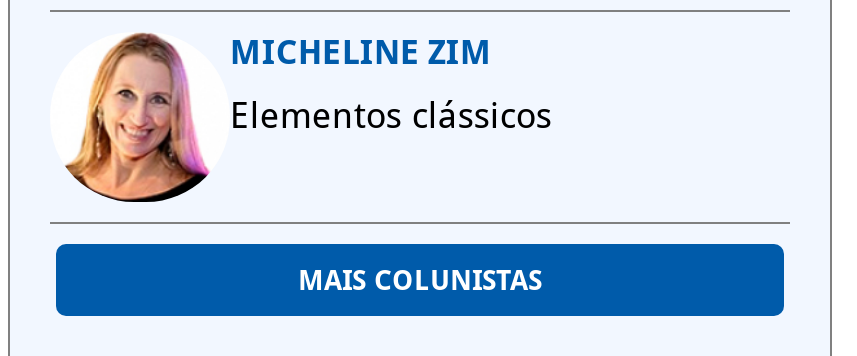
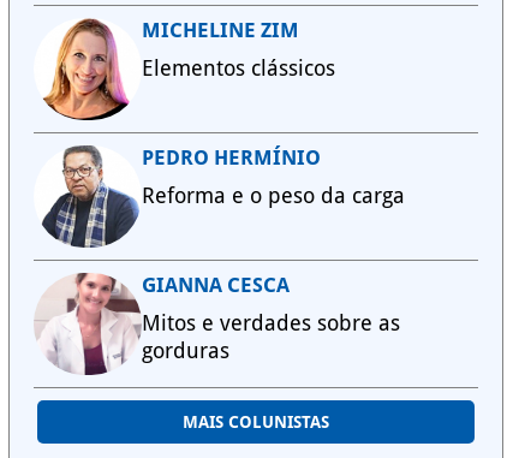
none -> [35,272,400,375] [image] | GIANNA CESCA | Mitos e verdades sobre as | gorduras
none -> [41,144,405,249] [image] | PEDRO HERMÍNIO | Reforma e o peso da carga

